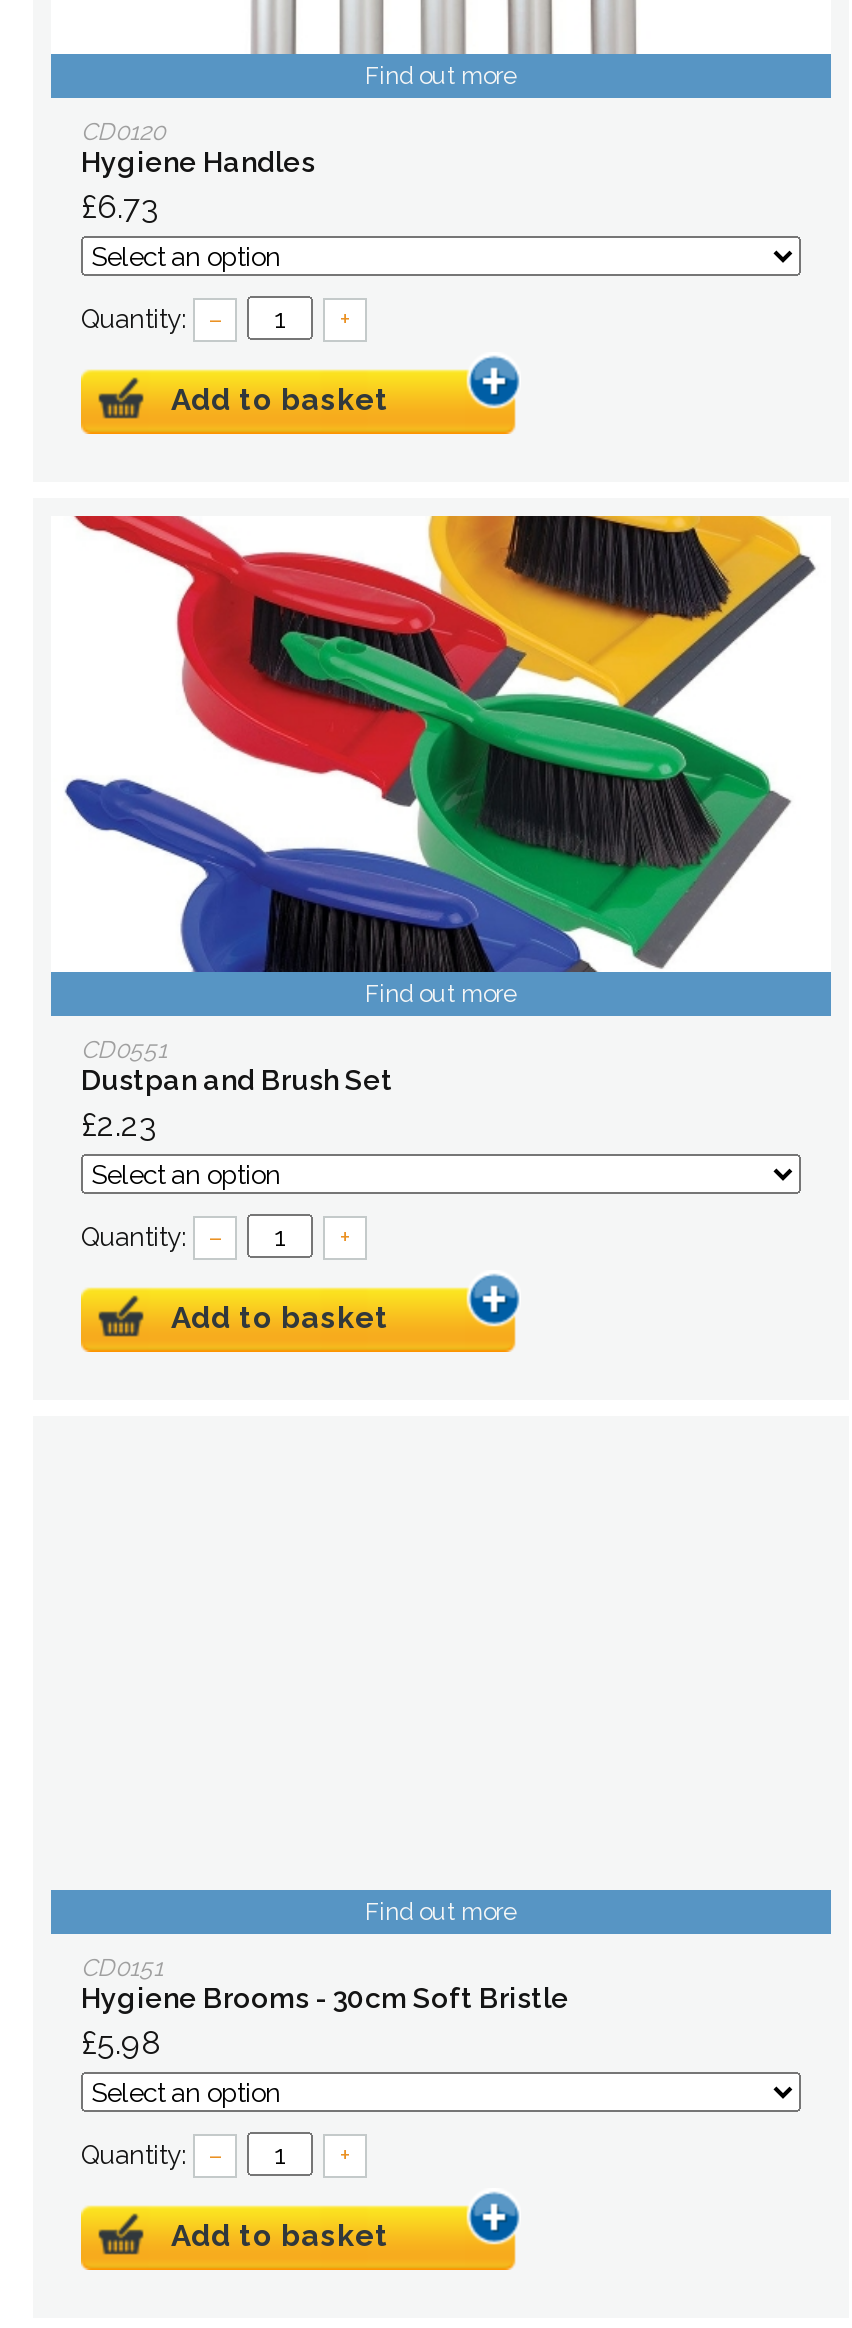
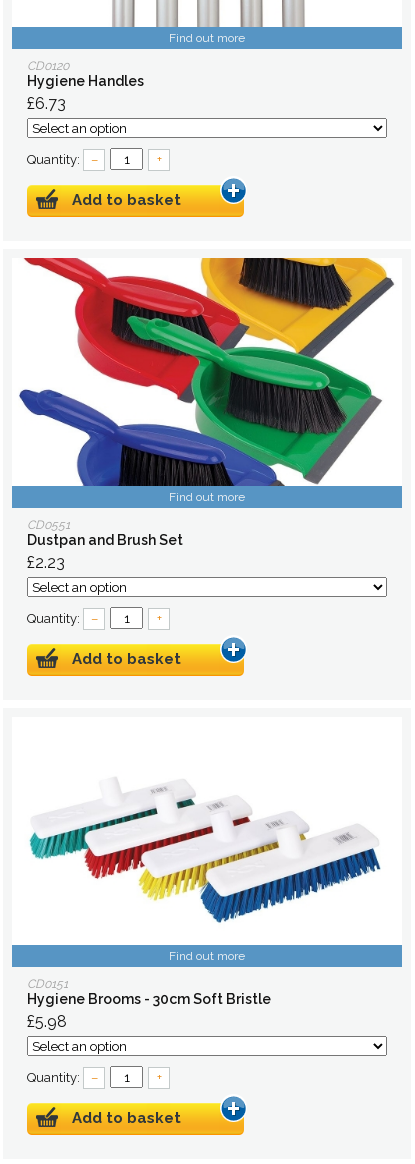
none -> [29,787,381,923] [image]

